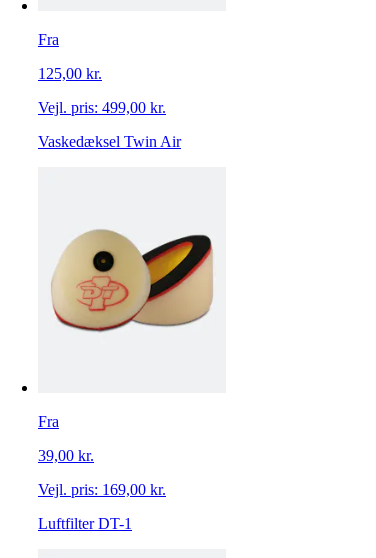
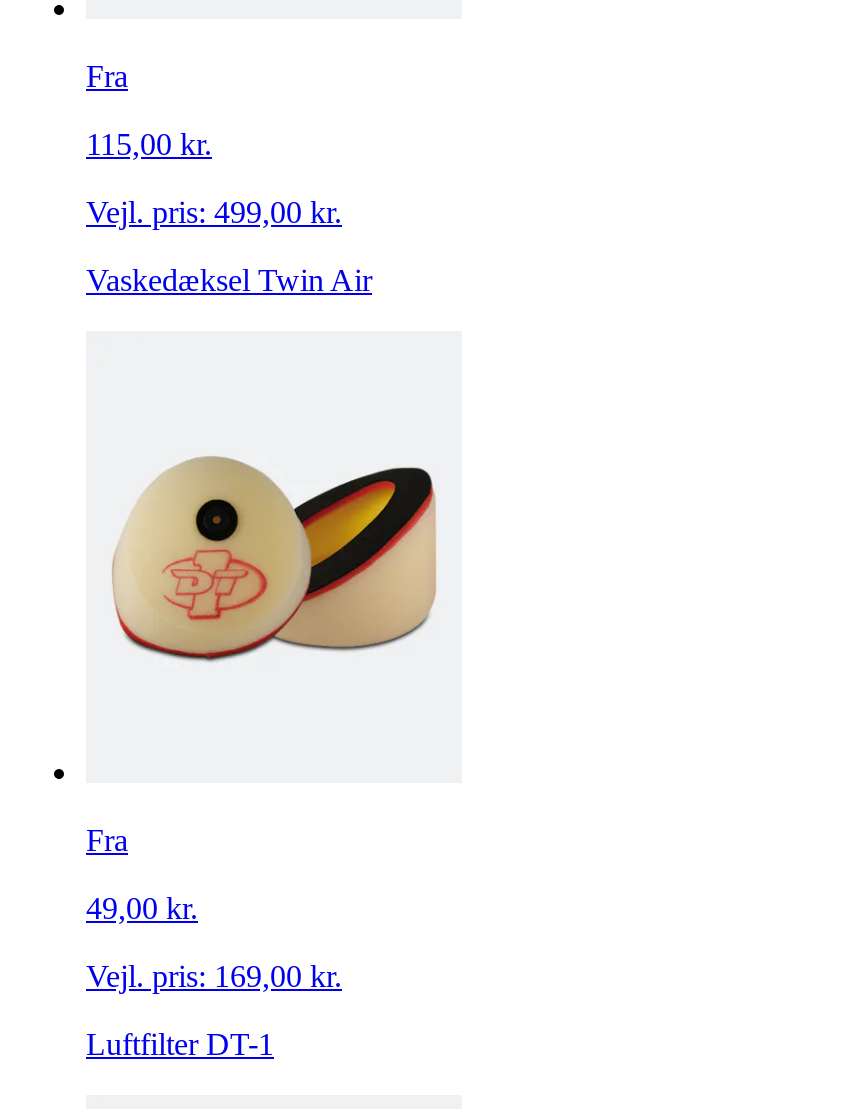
[38,65,102,82] 125,00 kr. -> [86,127,212,161] 115,00 kr.
[38,446,94,463] 39,00 kr. -> [86,890,198,924] 49,00 kr.

